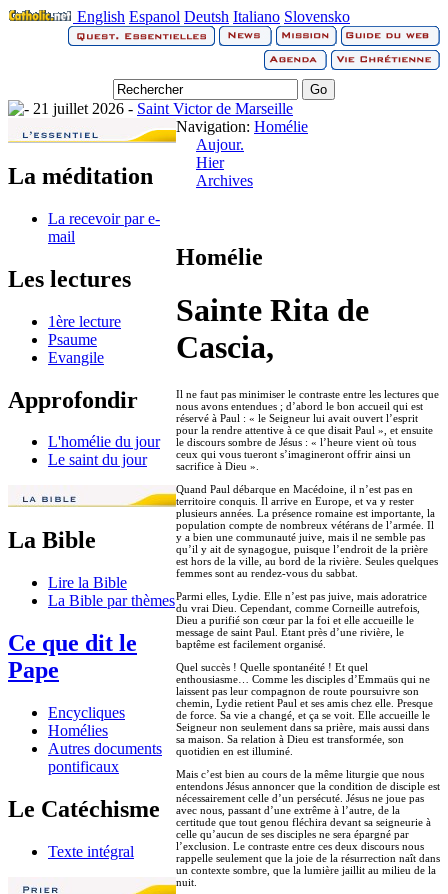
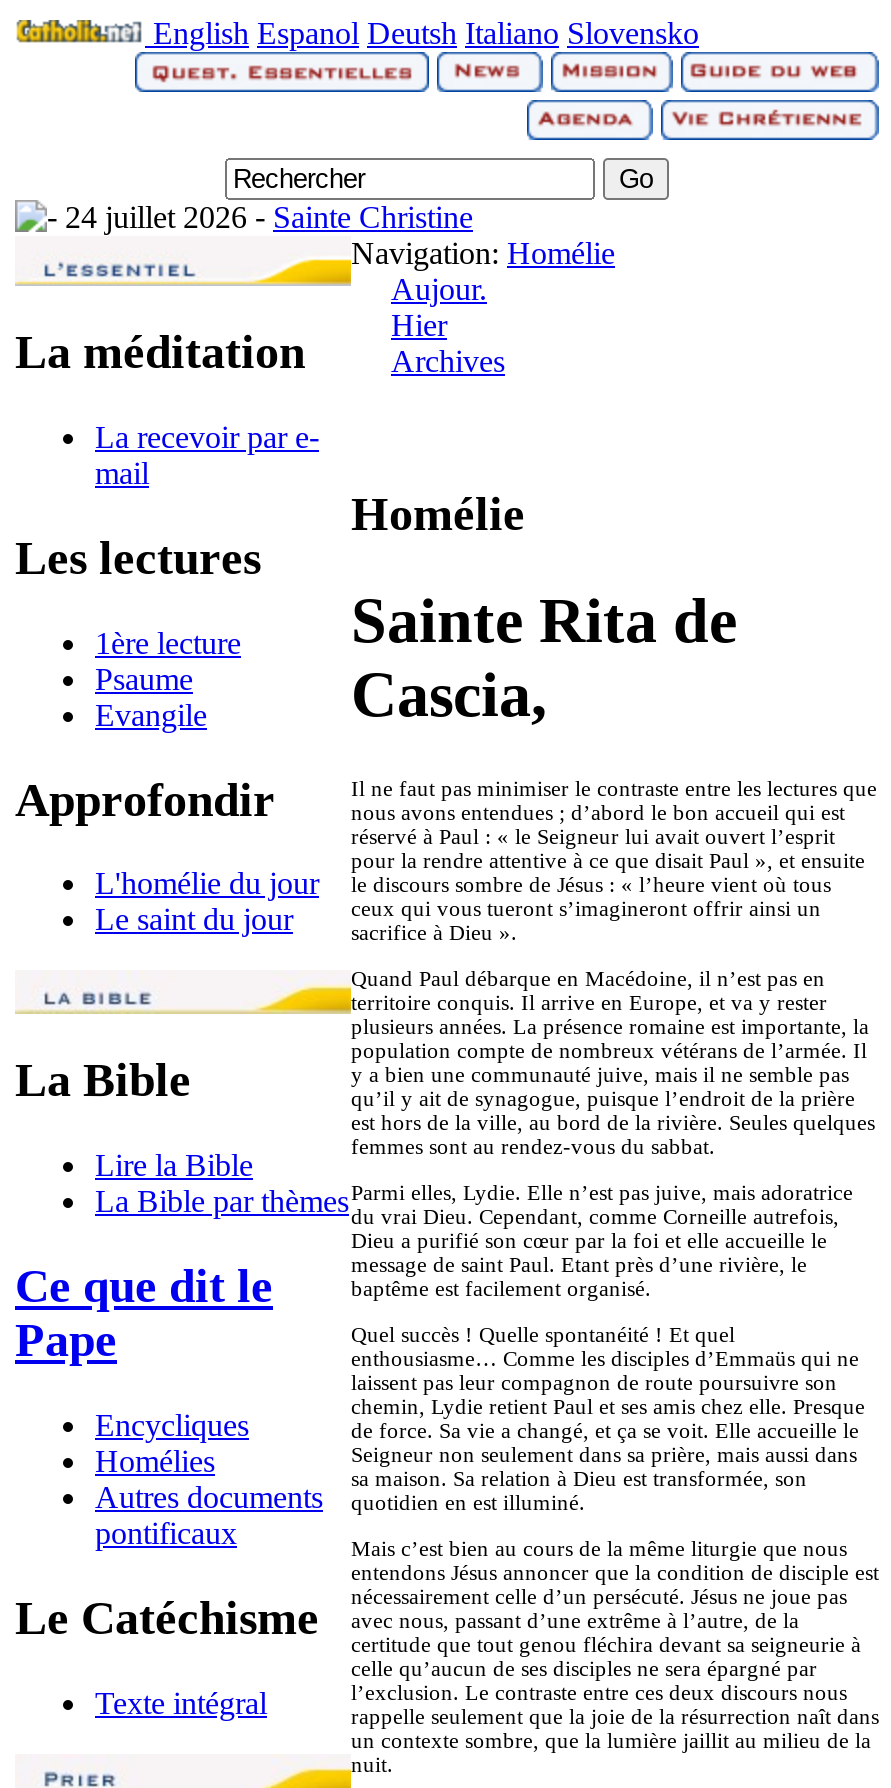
[29,100,293,117] 21 juillet 2026 -Saint Victor de Marseille -> [57,200,473,234] 24 juillet 2026 -Sainte Christine

